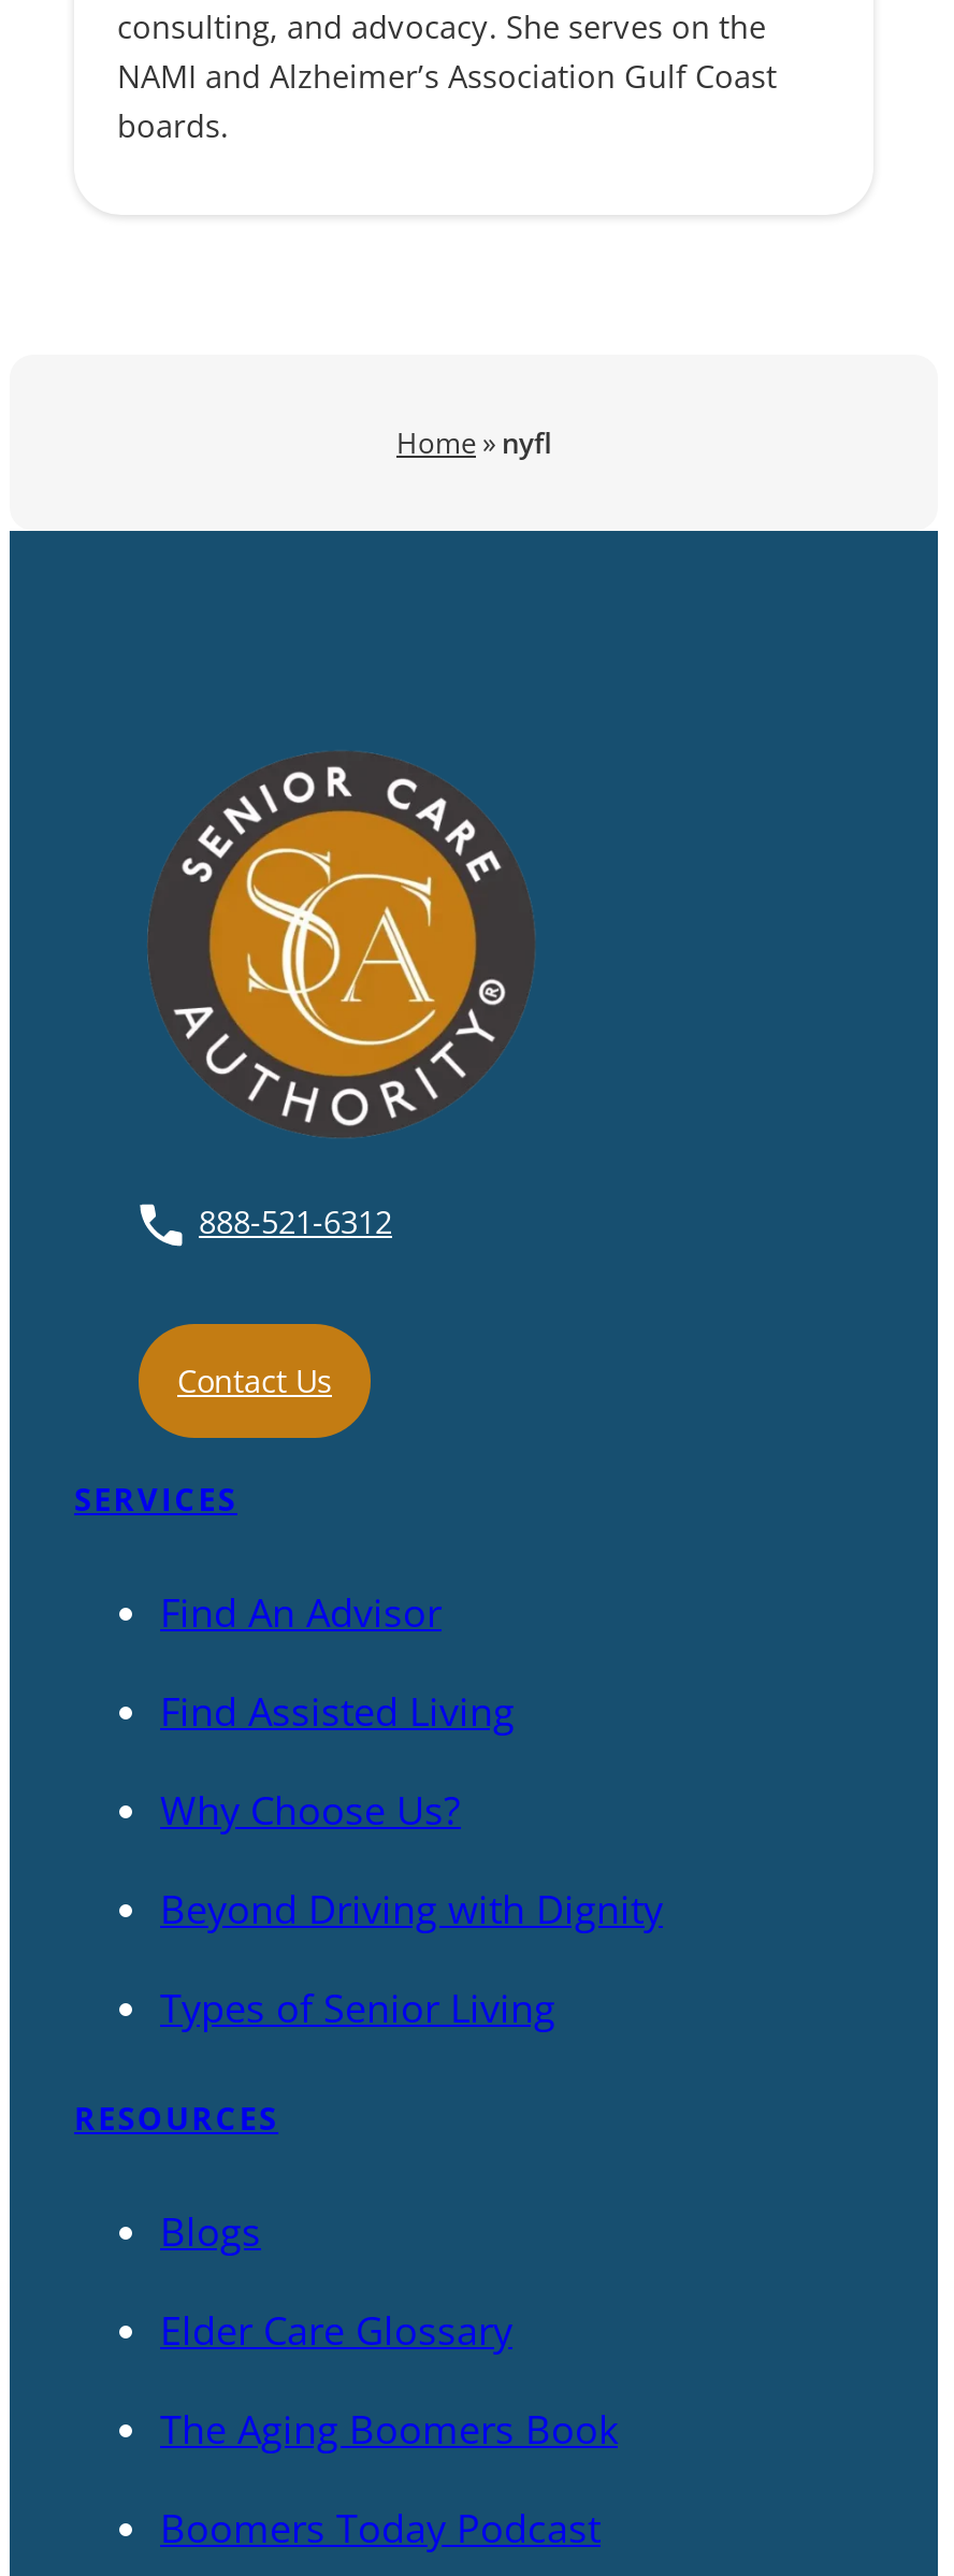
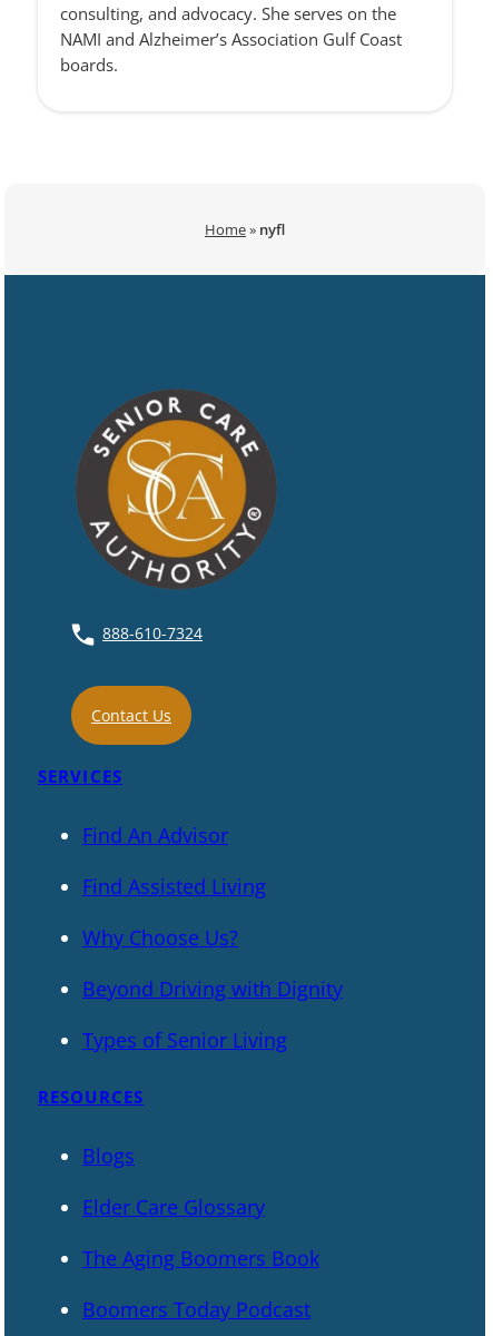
[199,1202,392,1243] 888-521-6312 -> [102,623,203,644] 888-610-7324

